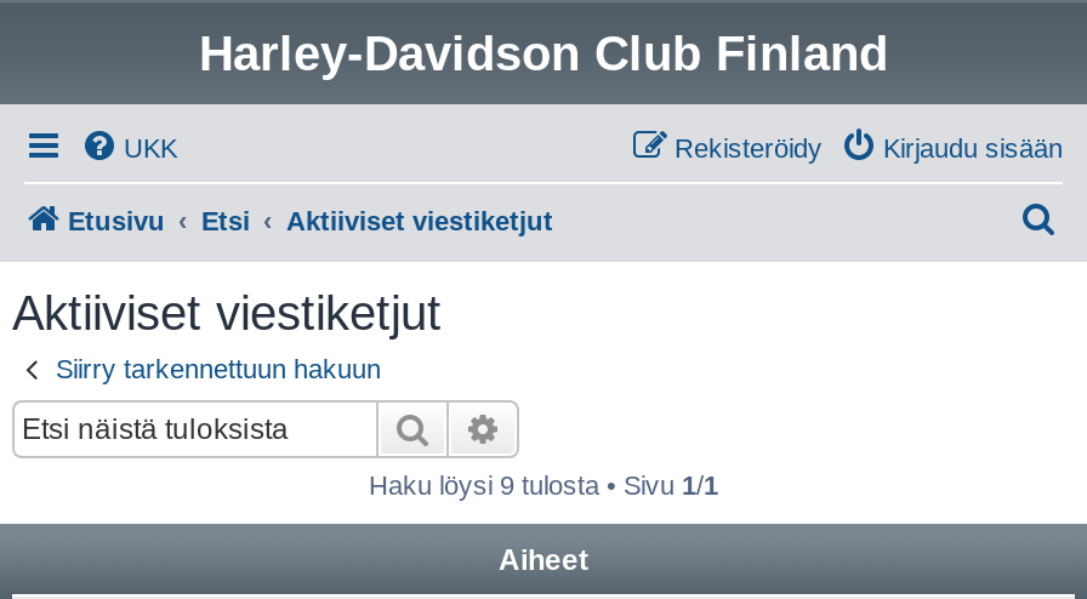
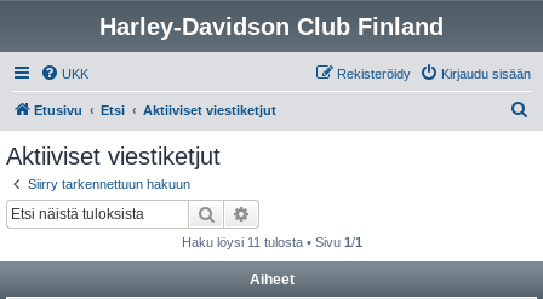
[369,469,718,498] Haku löysi 9 tulosta • Sivu 1/1 -> [181,234,362,249] Haku löysi 11 tulosta • Sivu 1/1

